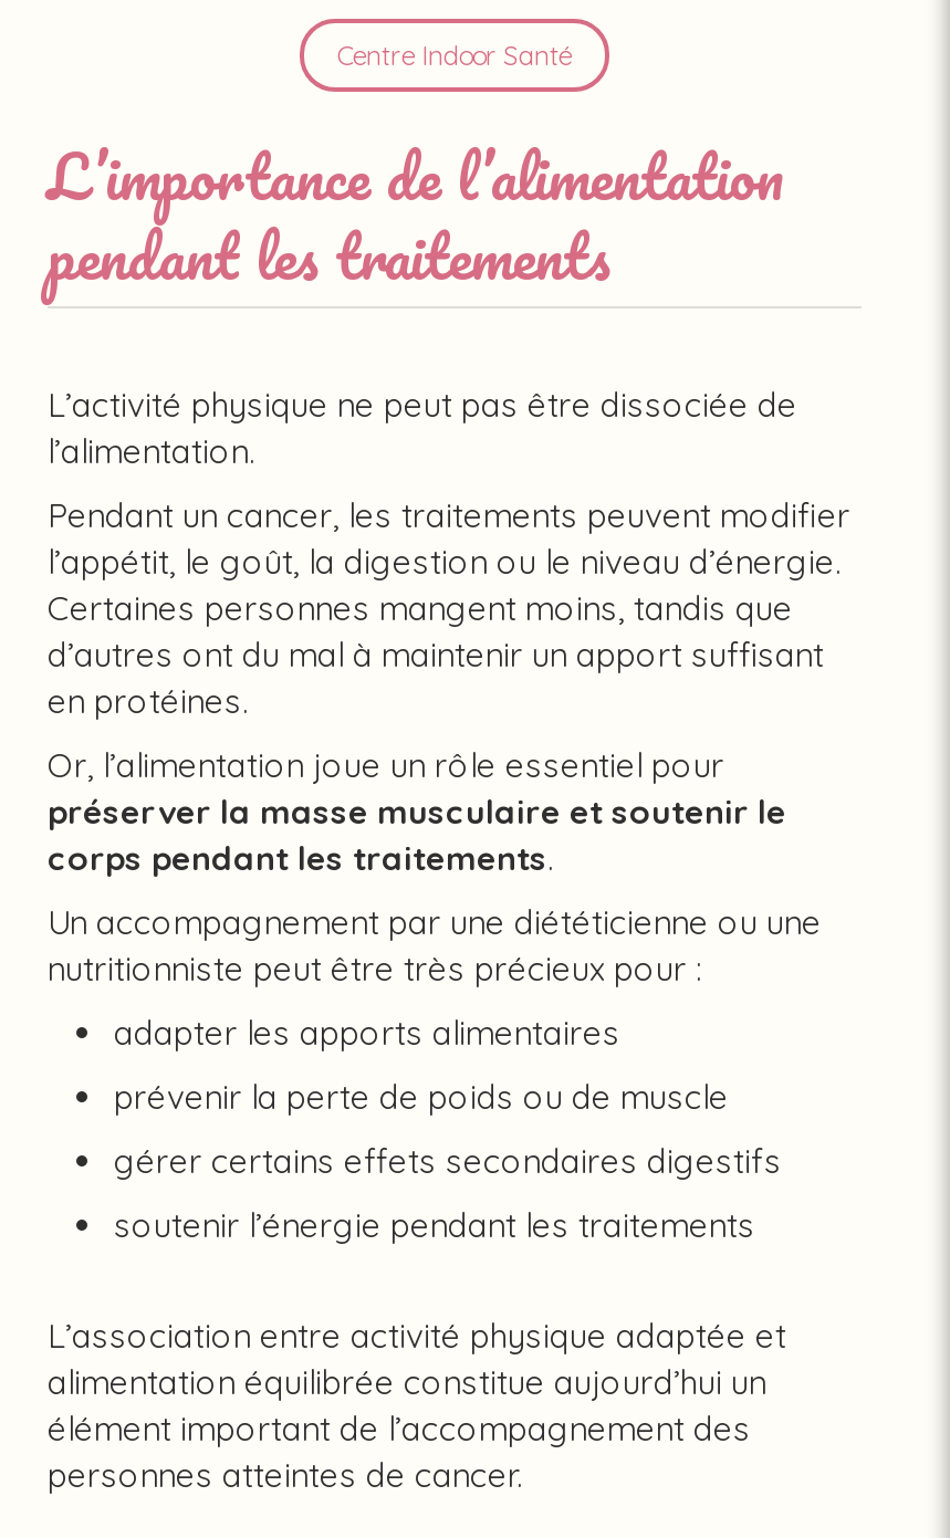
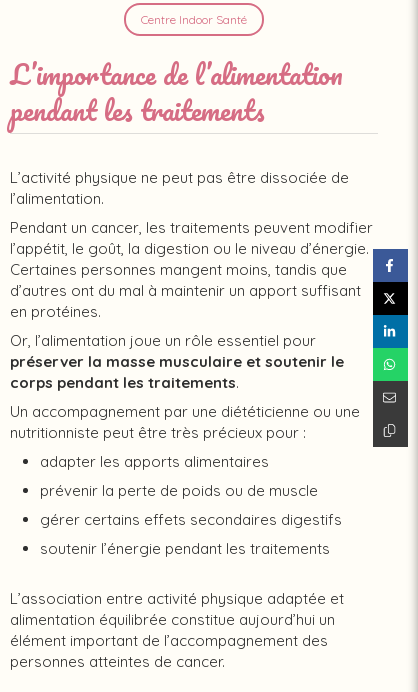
none -> [372,248,409,448] [image]

